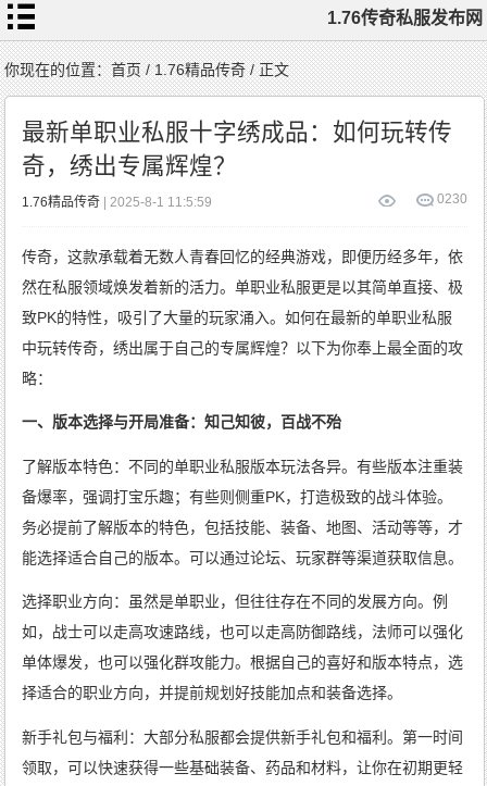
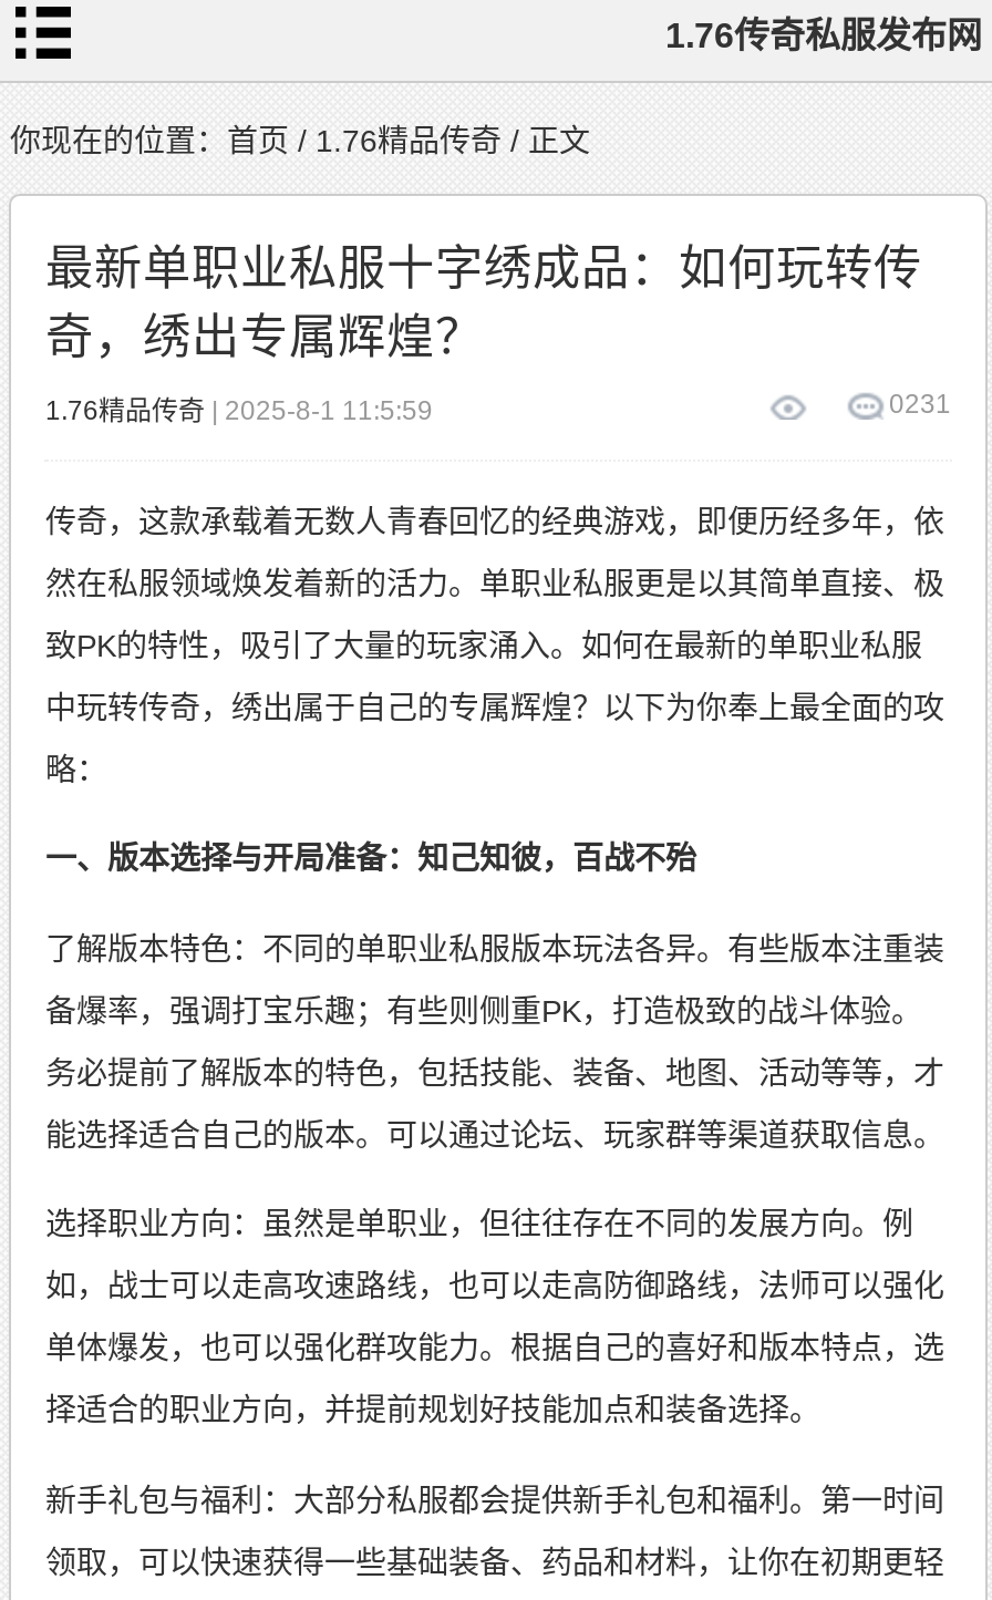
[436,191,467,207] 0 230 -> [889,389,951,420] 0 231

